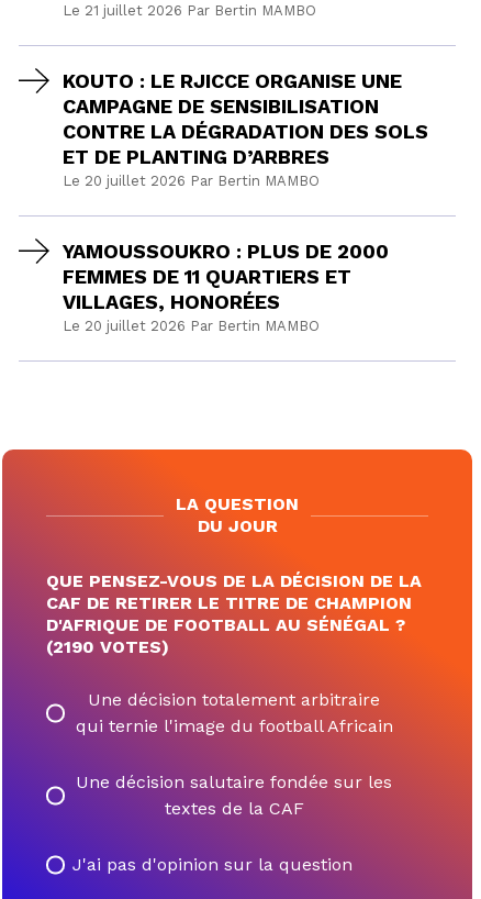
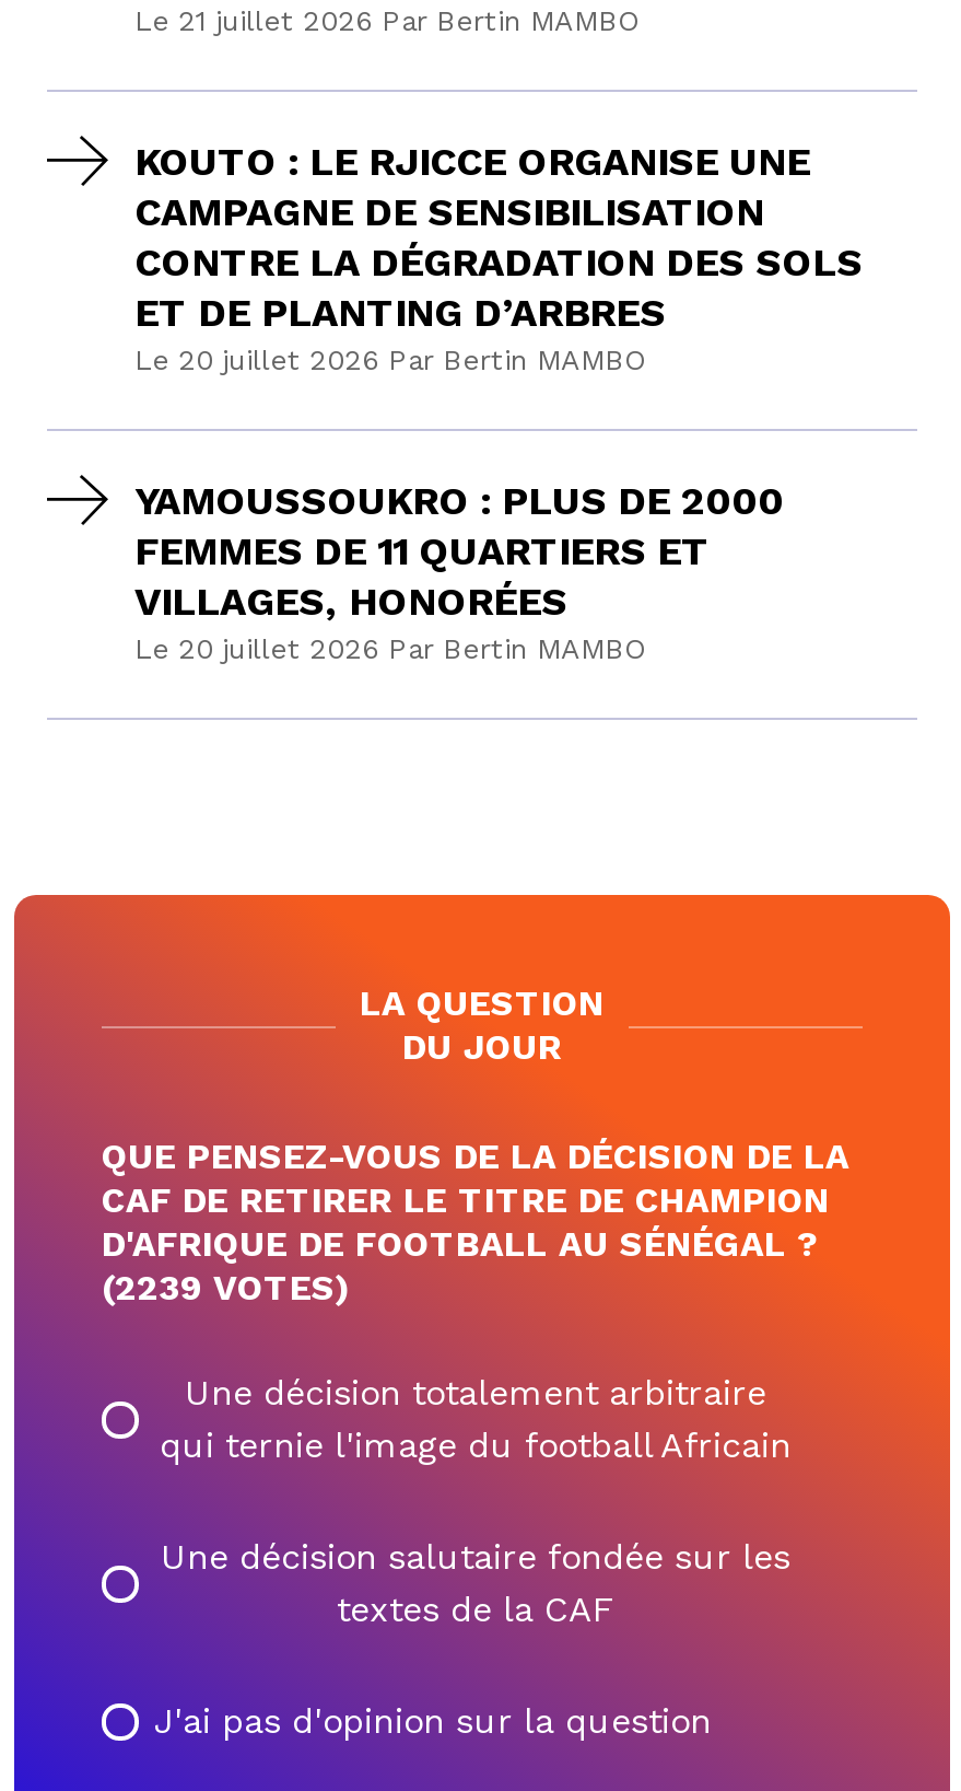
[46,637,169,657] (2190 VOTES) -> [102,1267,351,1309] (2239 VOTES)

